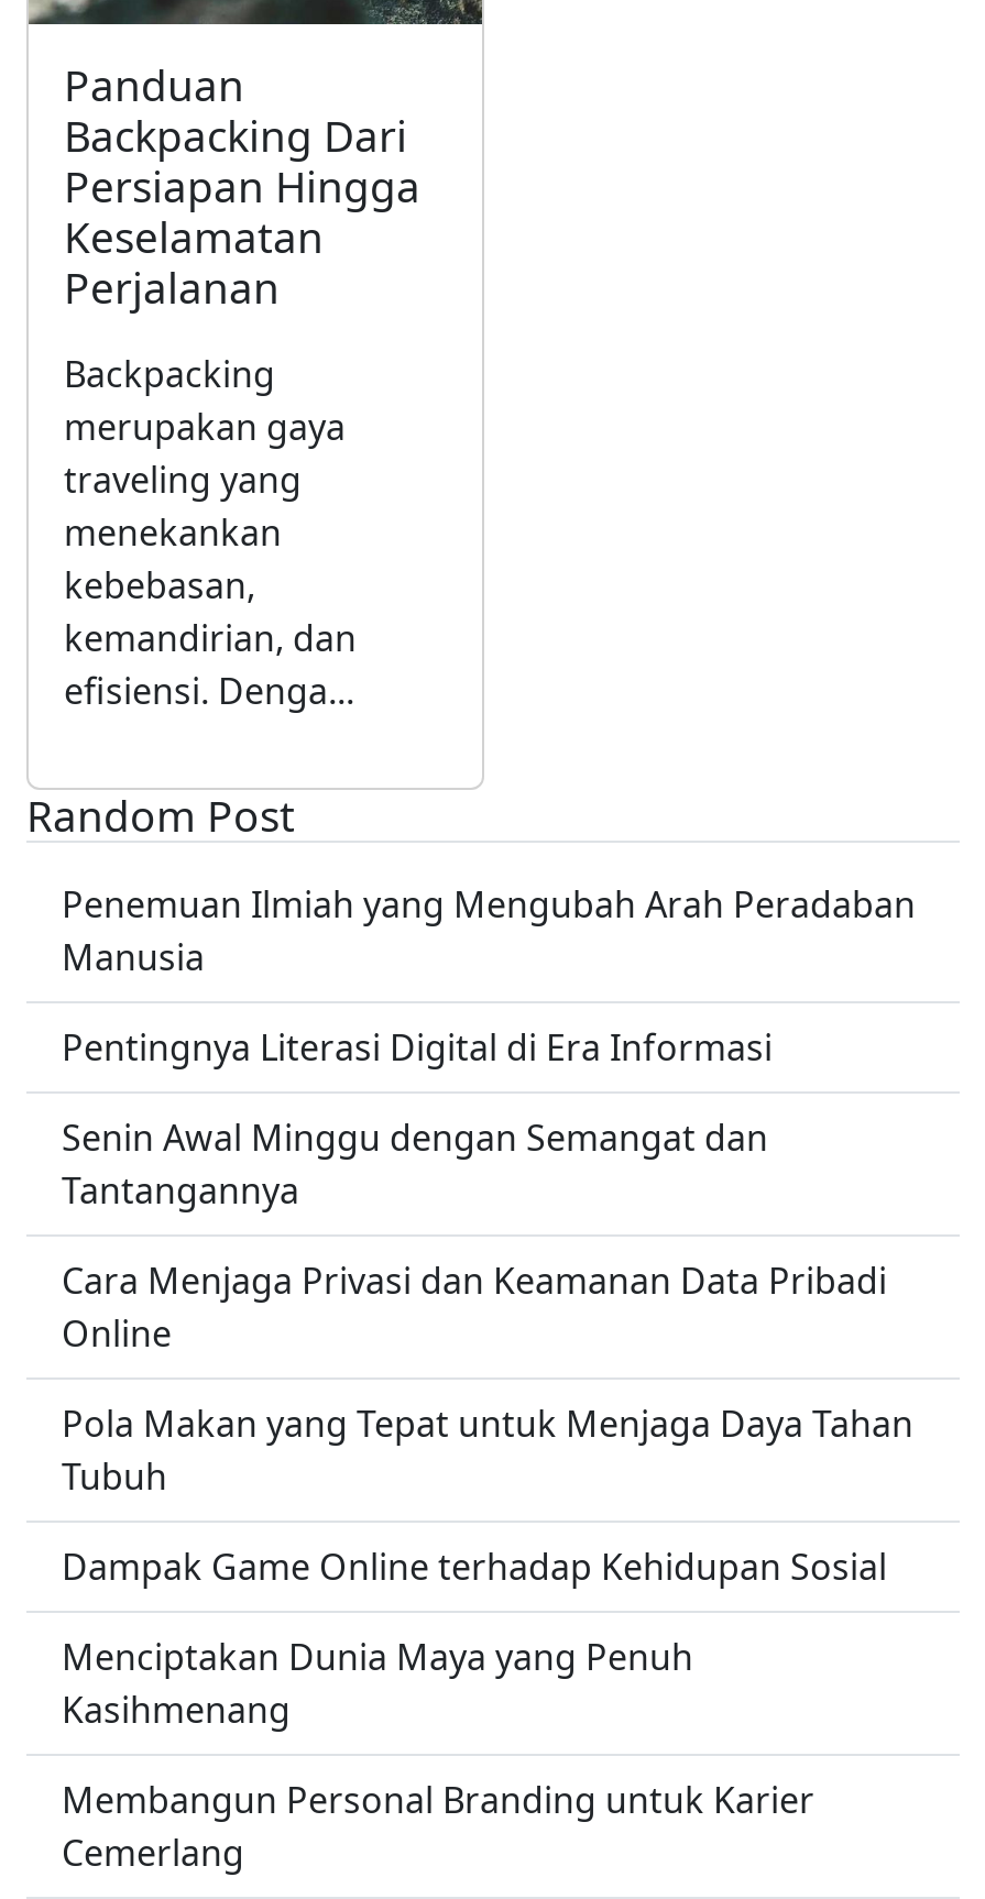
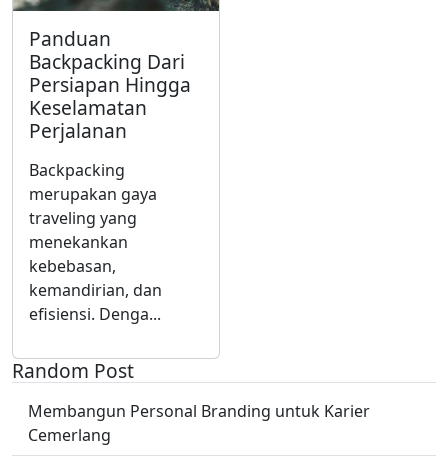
[62,880,916,1733] Penemuan Ilmiah yang Mengubah Arah Peradaban | Manusia | Pentingnya Literasi Digital di Era Informasi | Senin Awal Minggu dengan Semangat dan | Tantangannya | Cara Menjaga Privasi dan Keamanan Data Pribadi | Online | Pola Makan yang Tepat untuk Menjaga Daya Tahan | Tubuh | Dampak Game Online terhadap Kehidupan Sosial | Menciptakan Dunia Maya yang Penuh | Kasihmenang -> none

